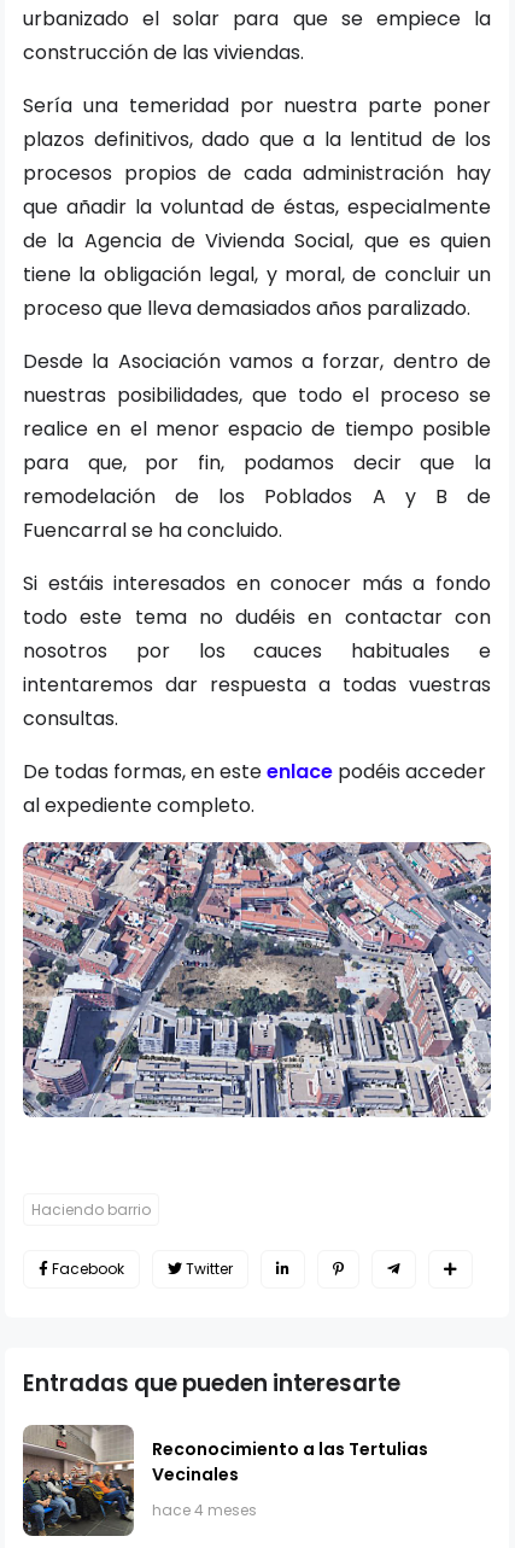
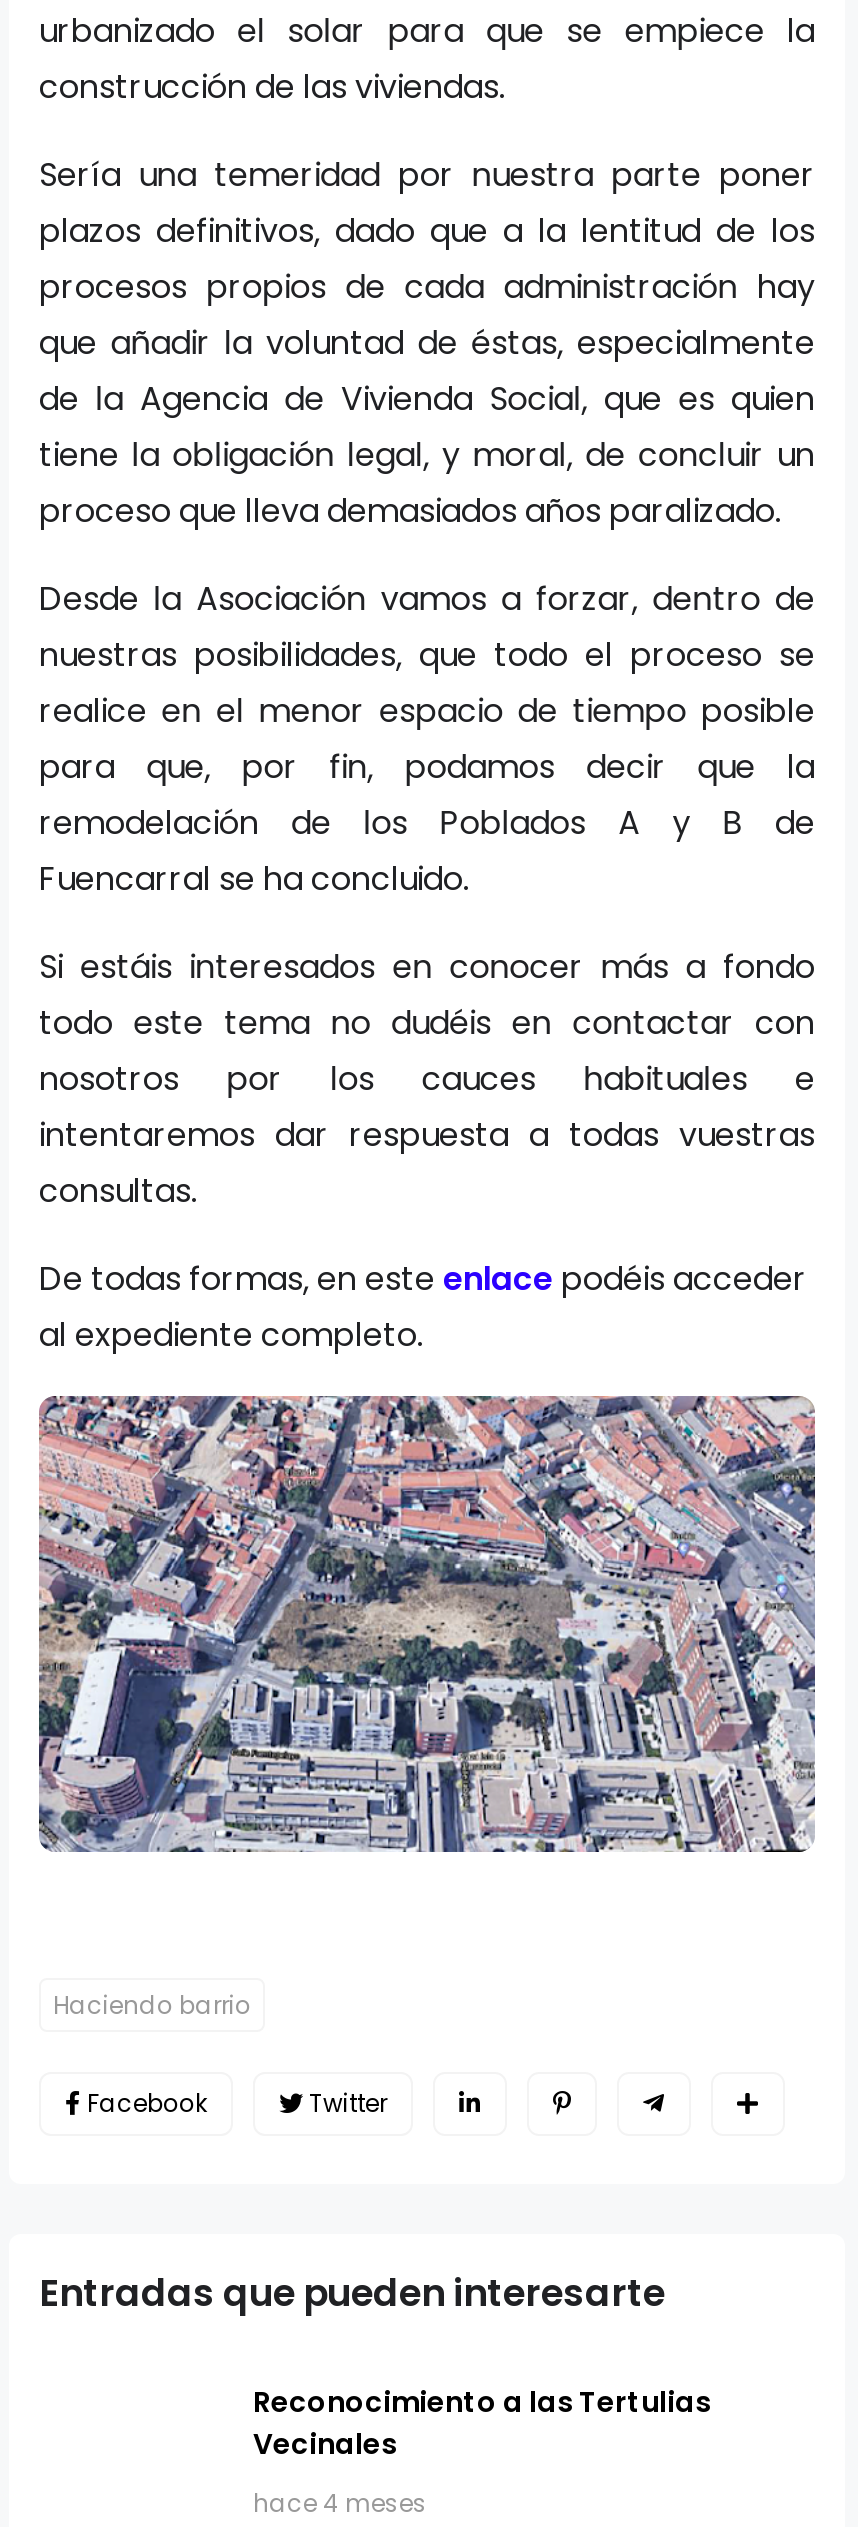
[22,1424,135,1537] [image] -> none

